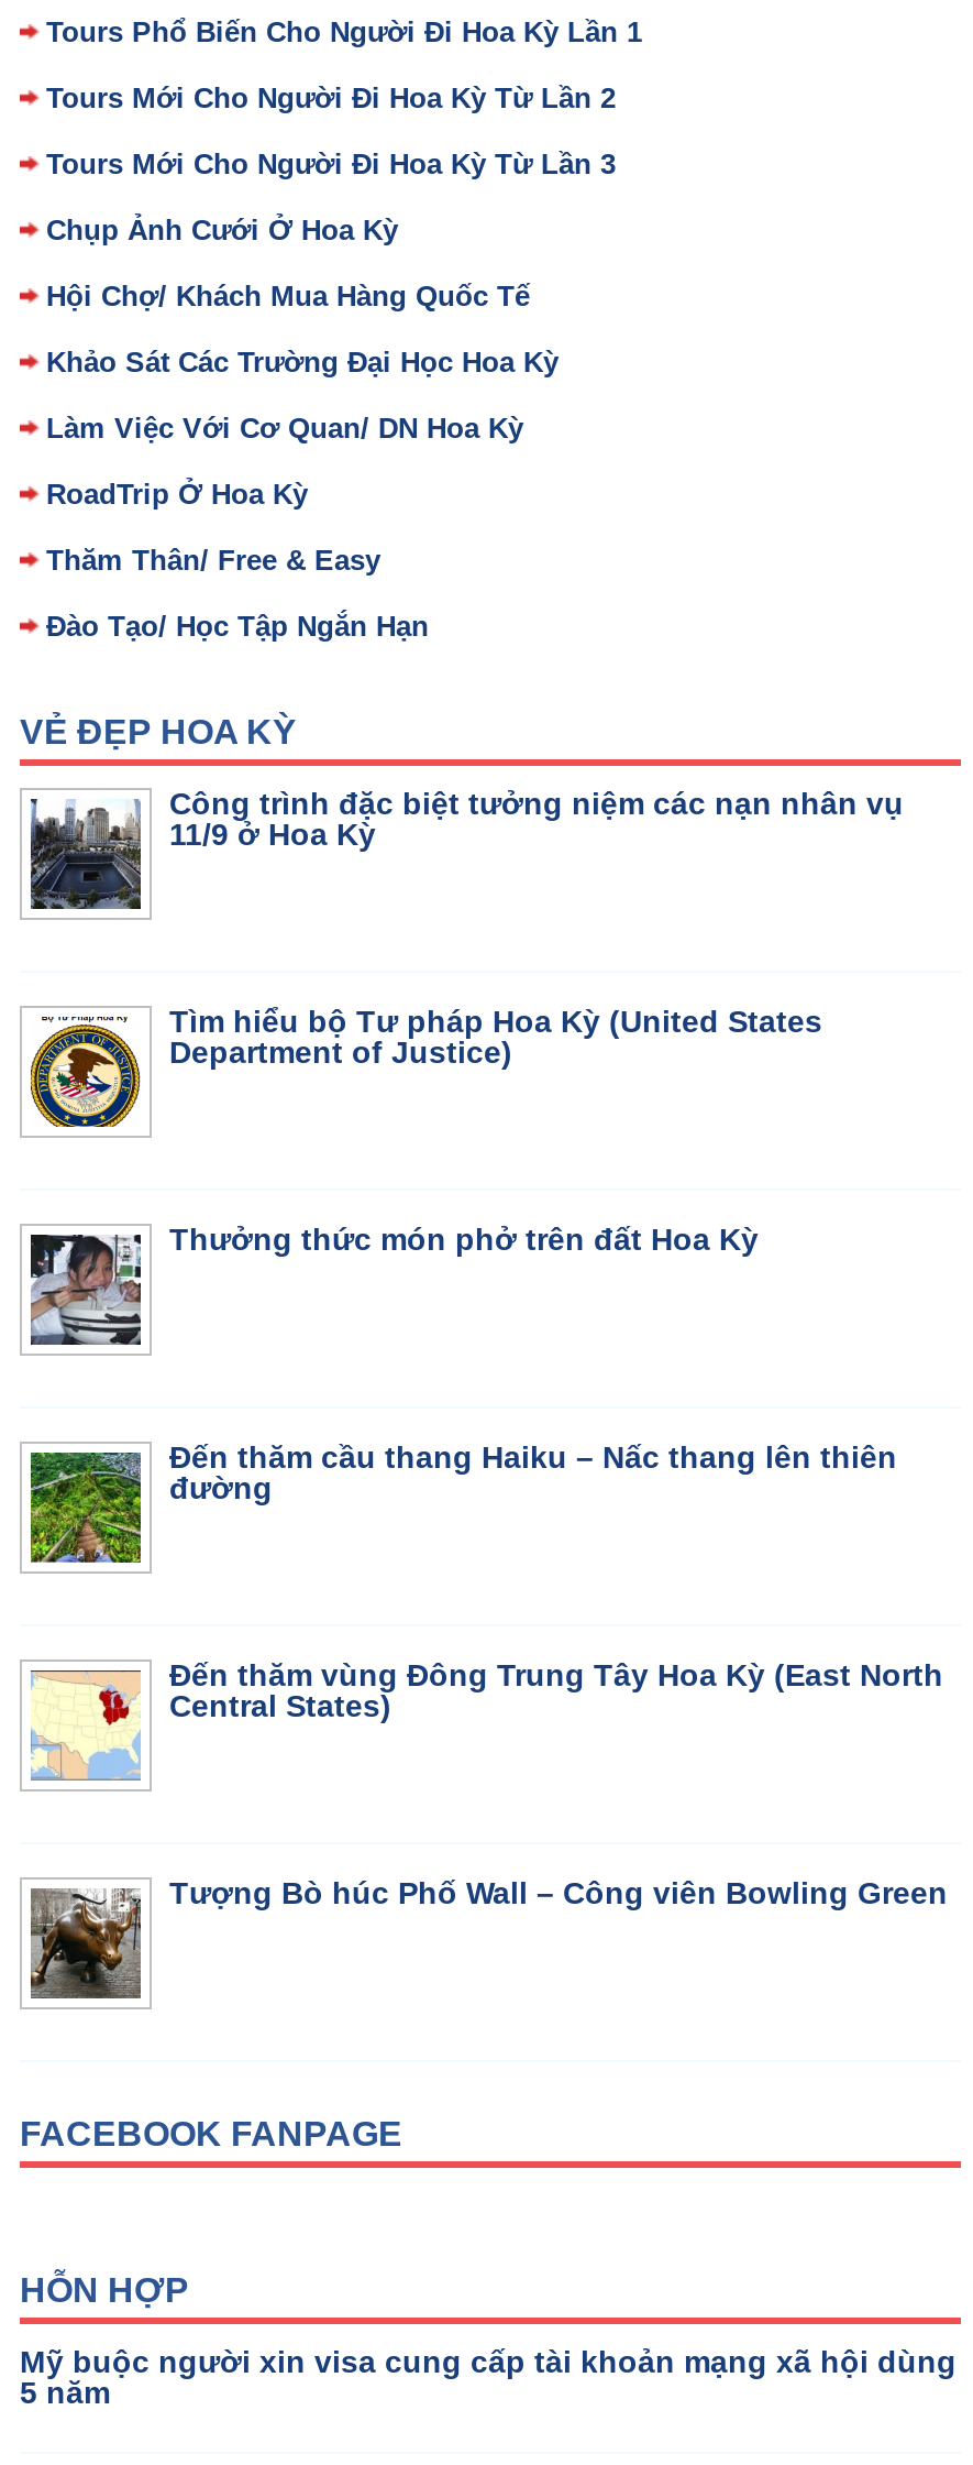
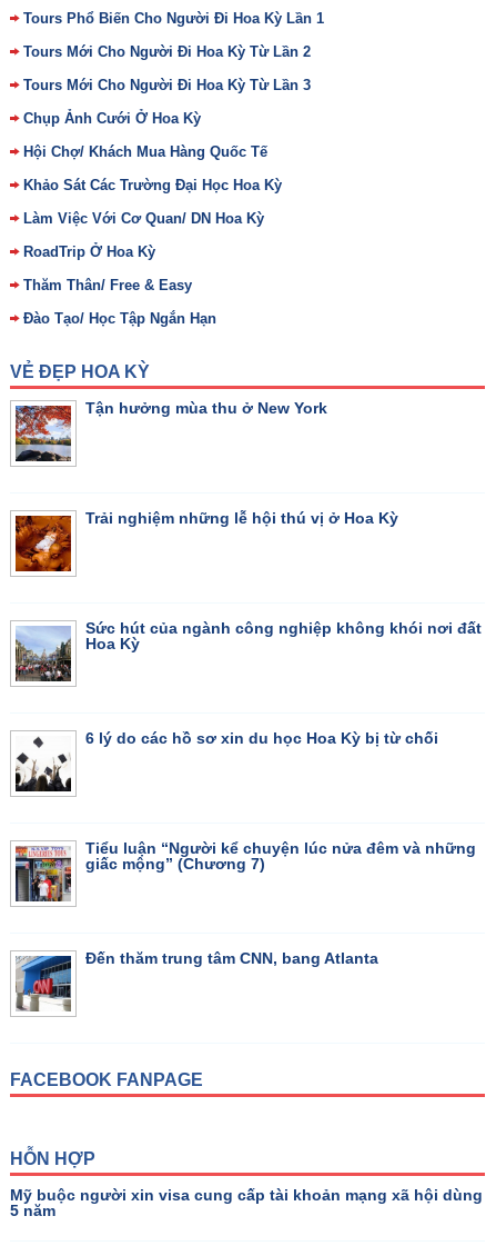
[29,786,904,911] [image] | Công trình đặc biệt tưởng niệm các nạn nhân vụ | 11/9 ở Hoa Kỳ -> [14,399,327,462] [image] | Tận hưởng mùa thu ở New York
[29,1004,822,1129] [image] | Tìm hiểu bộ Tư pháp Hoa Kỳ (United States | Department of Justice) -> [14,509,398,572] [image] | Trải nghiệm những lễ hội thú vị ở Hoa Kỳ
[29,1221,759,1347] [image] | Thưởng thức món phở trên đất Hoa Kỳ -> [14,619,482,682] [image] | Sức hút của ngành công nghiệp không khói nơi đất | Hoa Kỳ
[29,1439,897,1565] [image] | Đến thăm cầu thang Haiku – Nấc thang lên thiên | đường -> [14,729,438,793] [image] | 6 lý do các hồ sơ xin du học Hoa Kỳ bị từ chối
[31,1657,943,1783] [image] | Đến thăm vùng Đông Trung Tây Hoa Kỳ (East North | Central States) -> [14,839,476,903] [image] | Tiểu luận “Người kể chuyện lúc nửa đêm và những | giấc mộng” (Chương 7)
[31,1875,948,2001] [image] | Tượng Bò húc Phố Wall – Công viên Bowling Green -> [17,949,378,1011] [image] | Đến thăm trung tâm CNN, bang Atlanta

